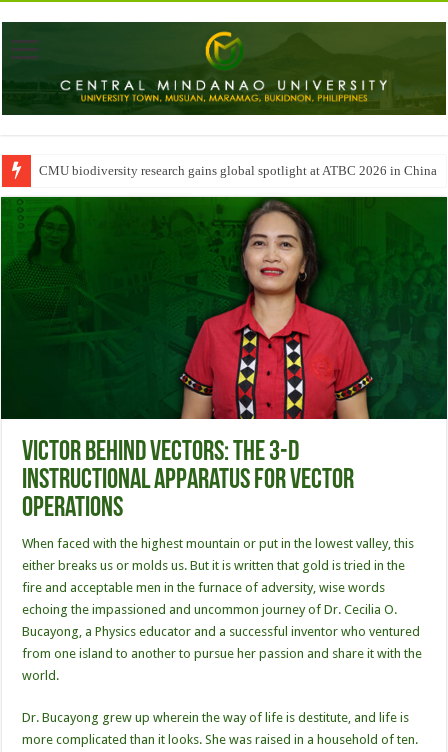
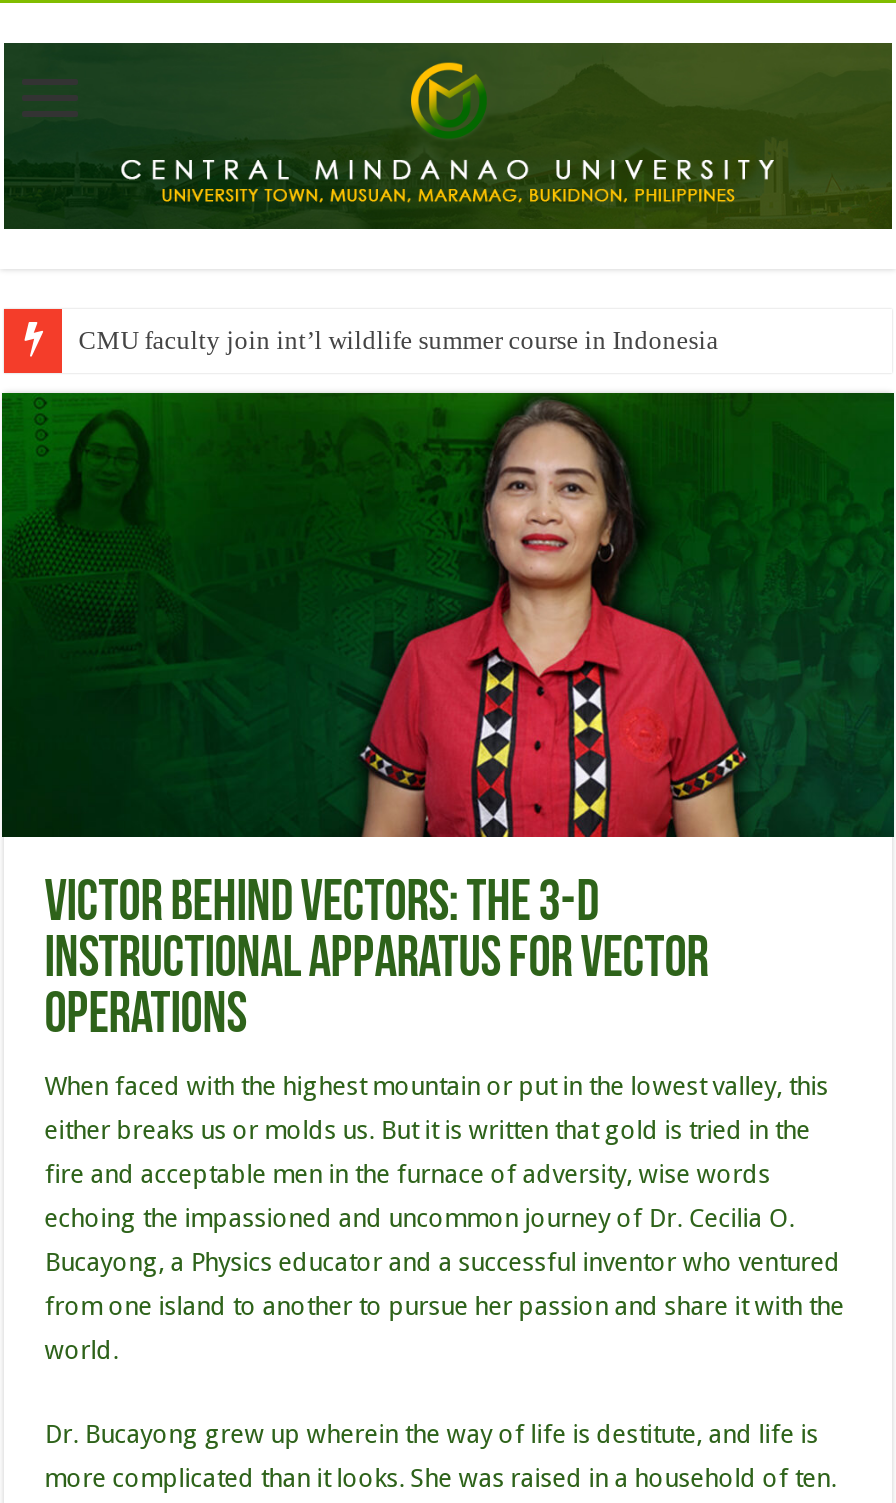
[39,162,437,177] CMU biodiversity research gains global spotlight at ATBC 2026 in China -> [78,324,718,354] CMU faculty join int’l wildlife summer course in Indonesia

